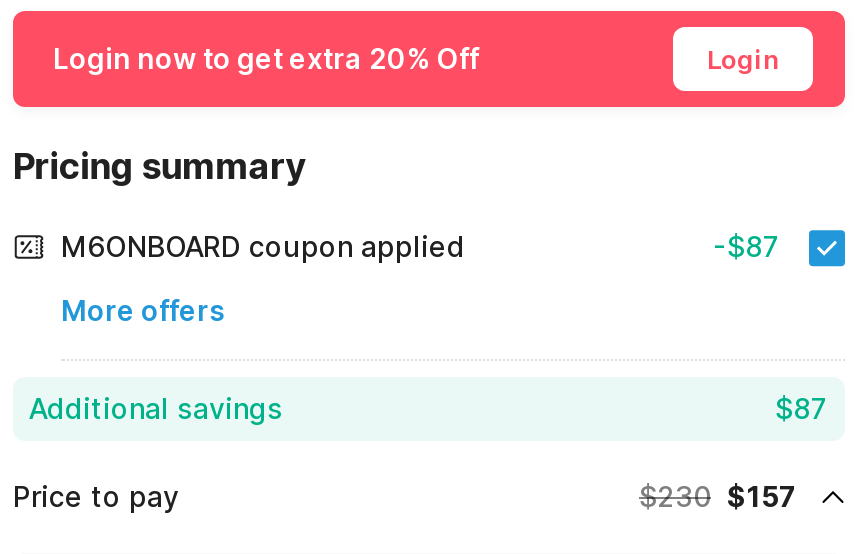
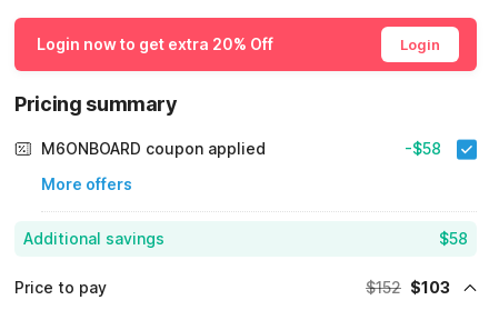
[713,230,781,264] -$87 -> [405,139,441,158] -$58
[775,392,829,426] $87 -> [439,229,468,248] $58
[639,480,797,514] $230 $157 -> [366,278,450,296] $152 $103

